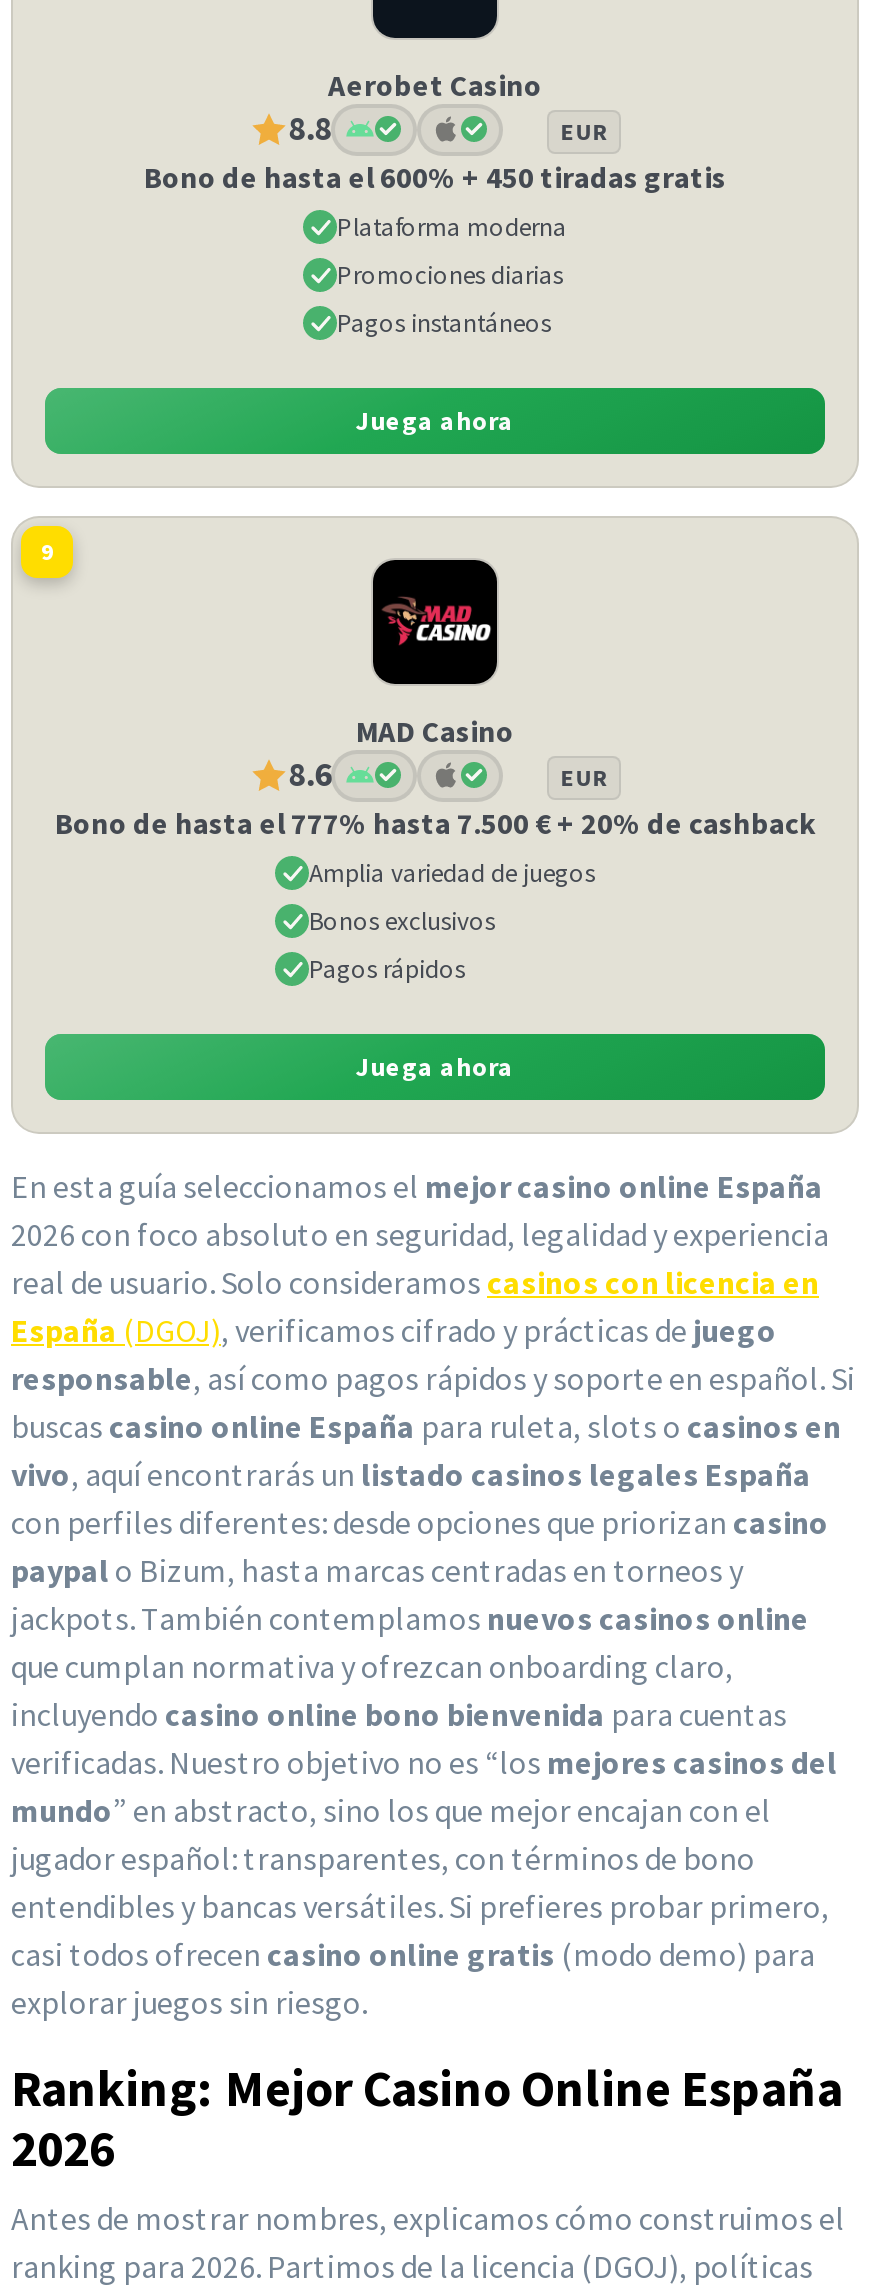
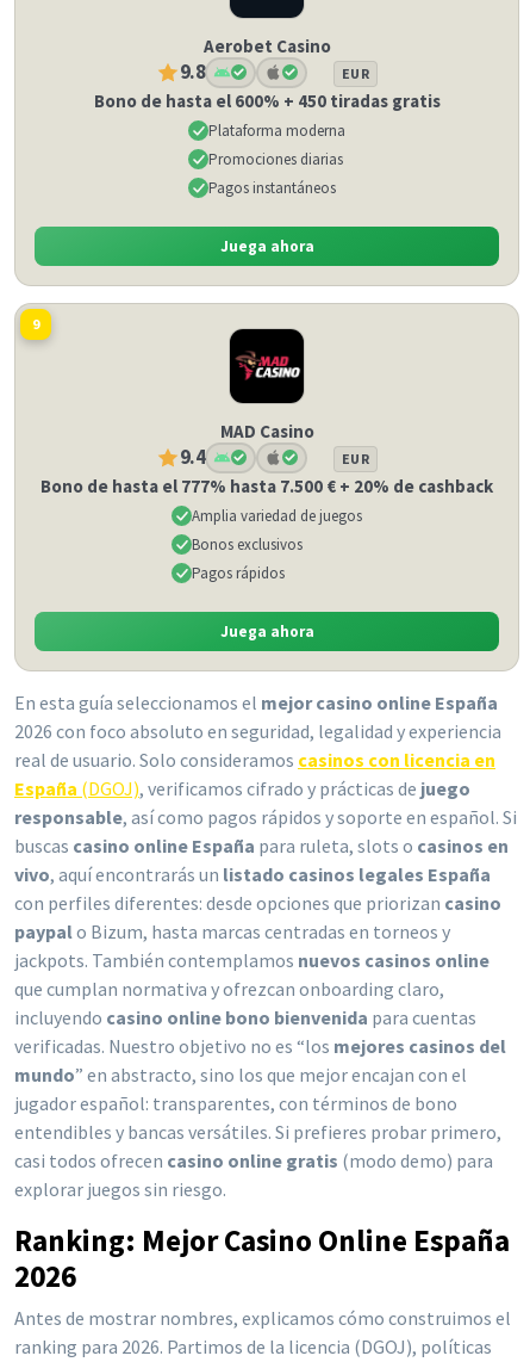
[289,107,332,151] 8.8 -> [180,59,205,85] 9.8
[289,753,332,797] 8.6 -> [180,444,205,470] 9.4

